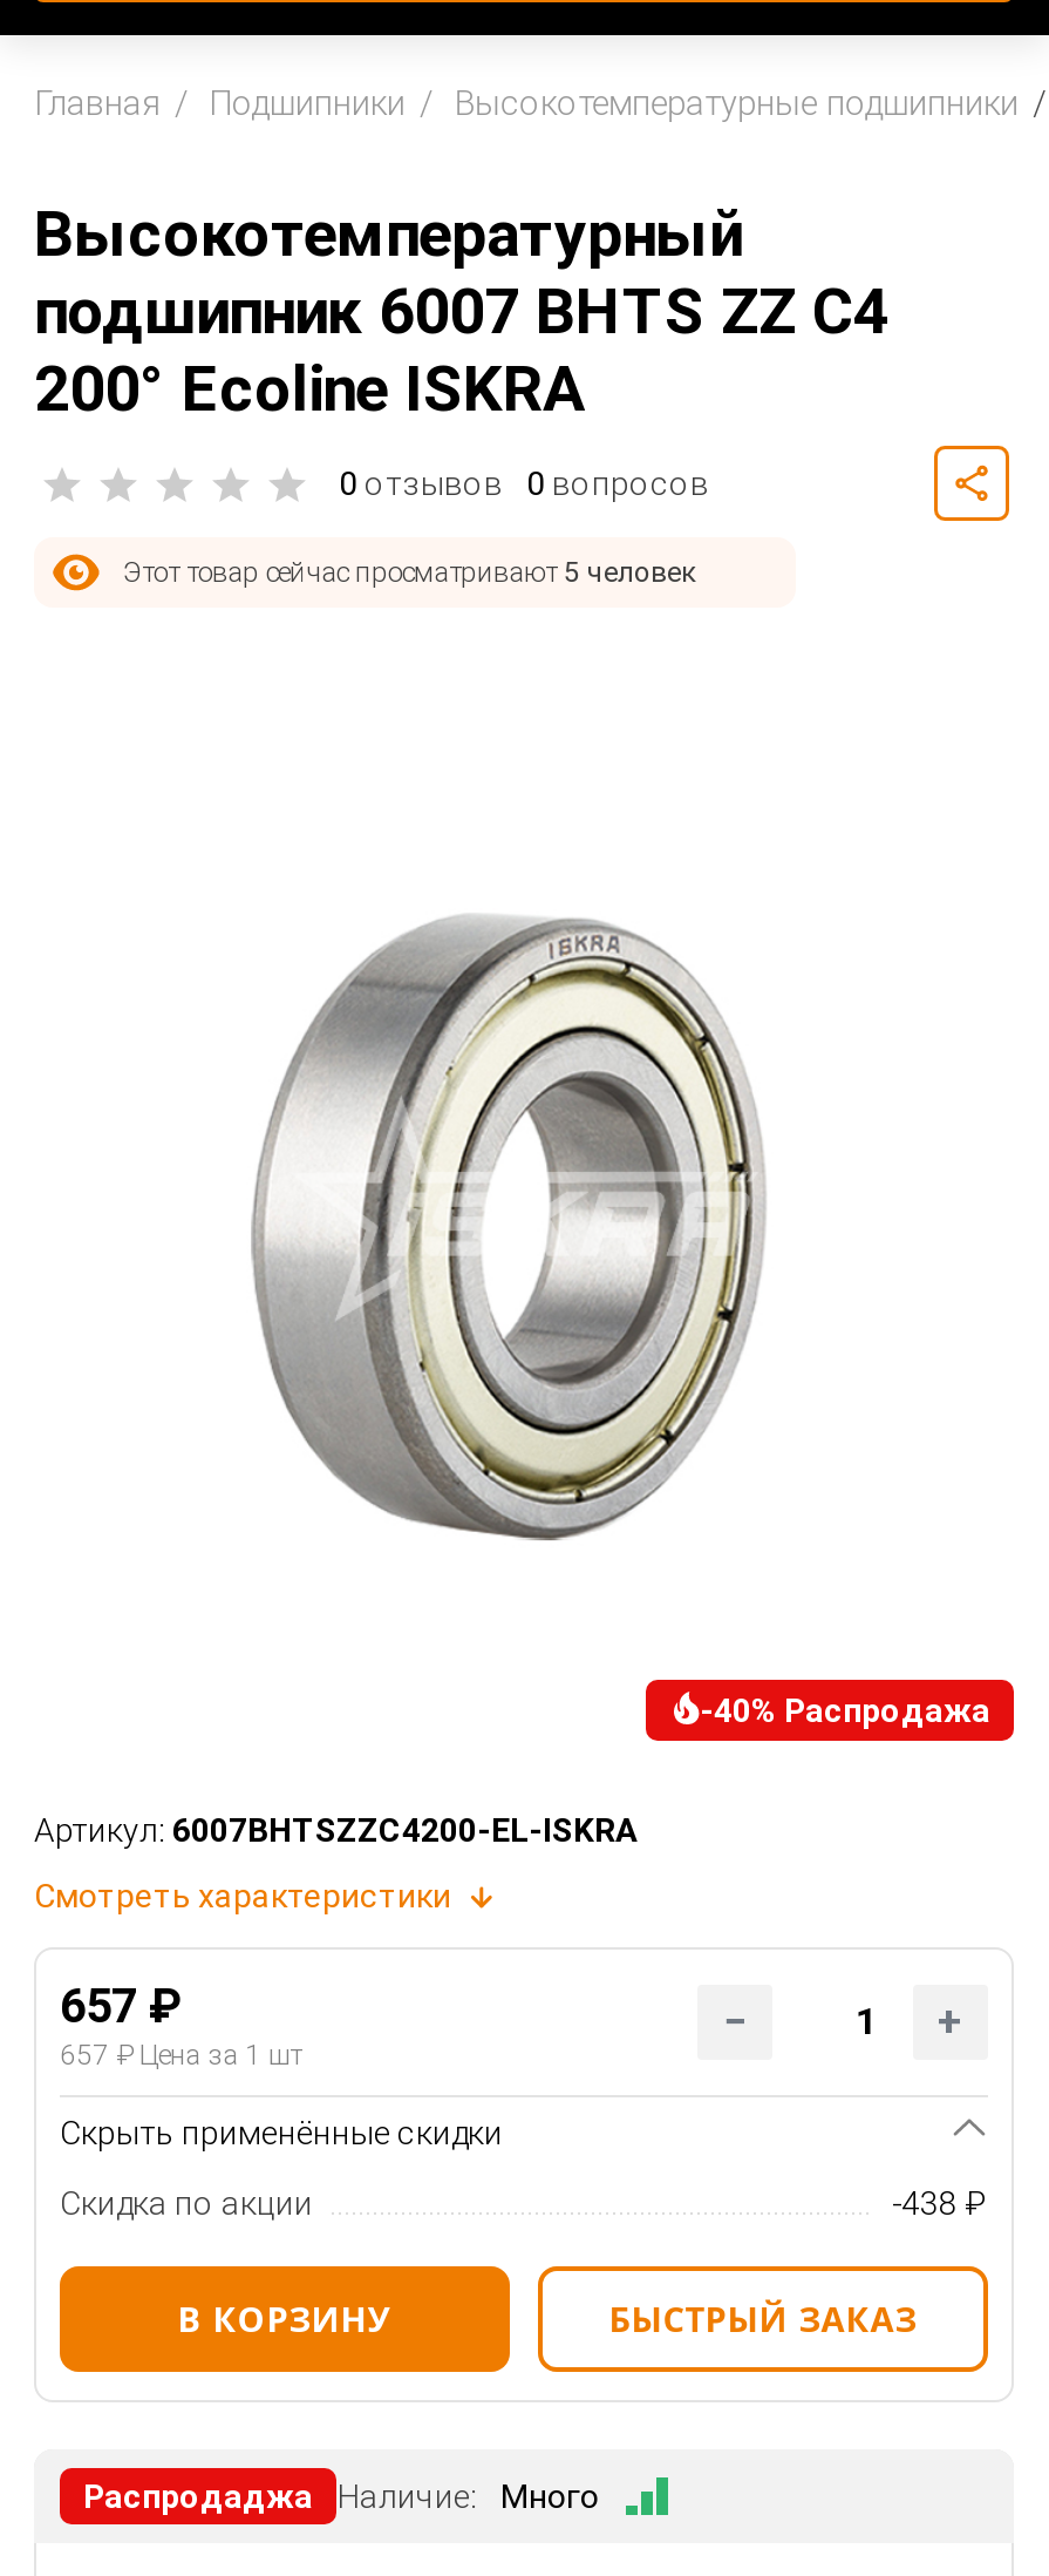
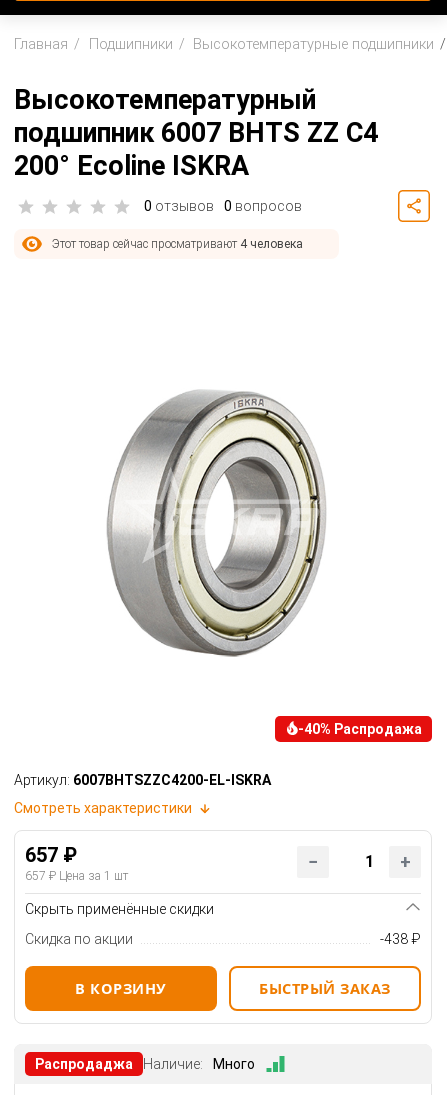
[123,555,695,588] Этот товар сейчас просматривают 5 человек -> [52,237,303,251] Этот товар сейчас просматривают 4 человека

